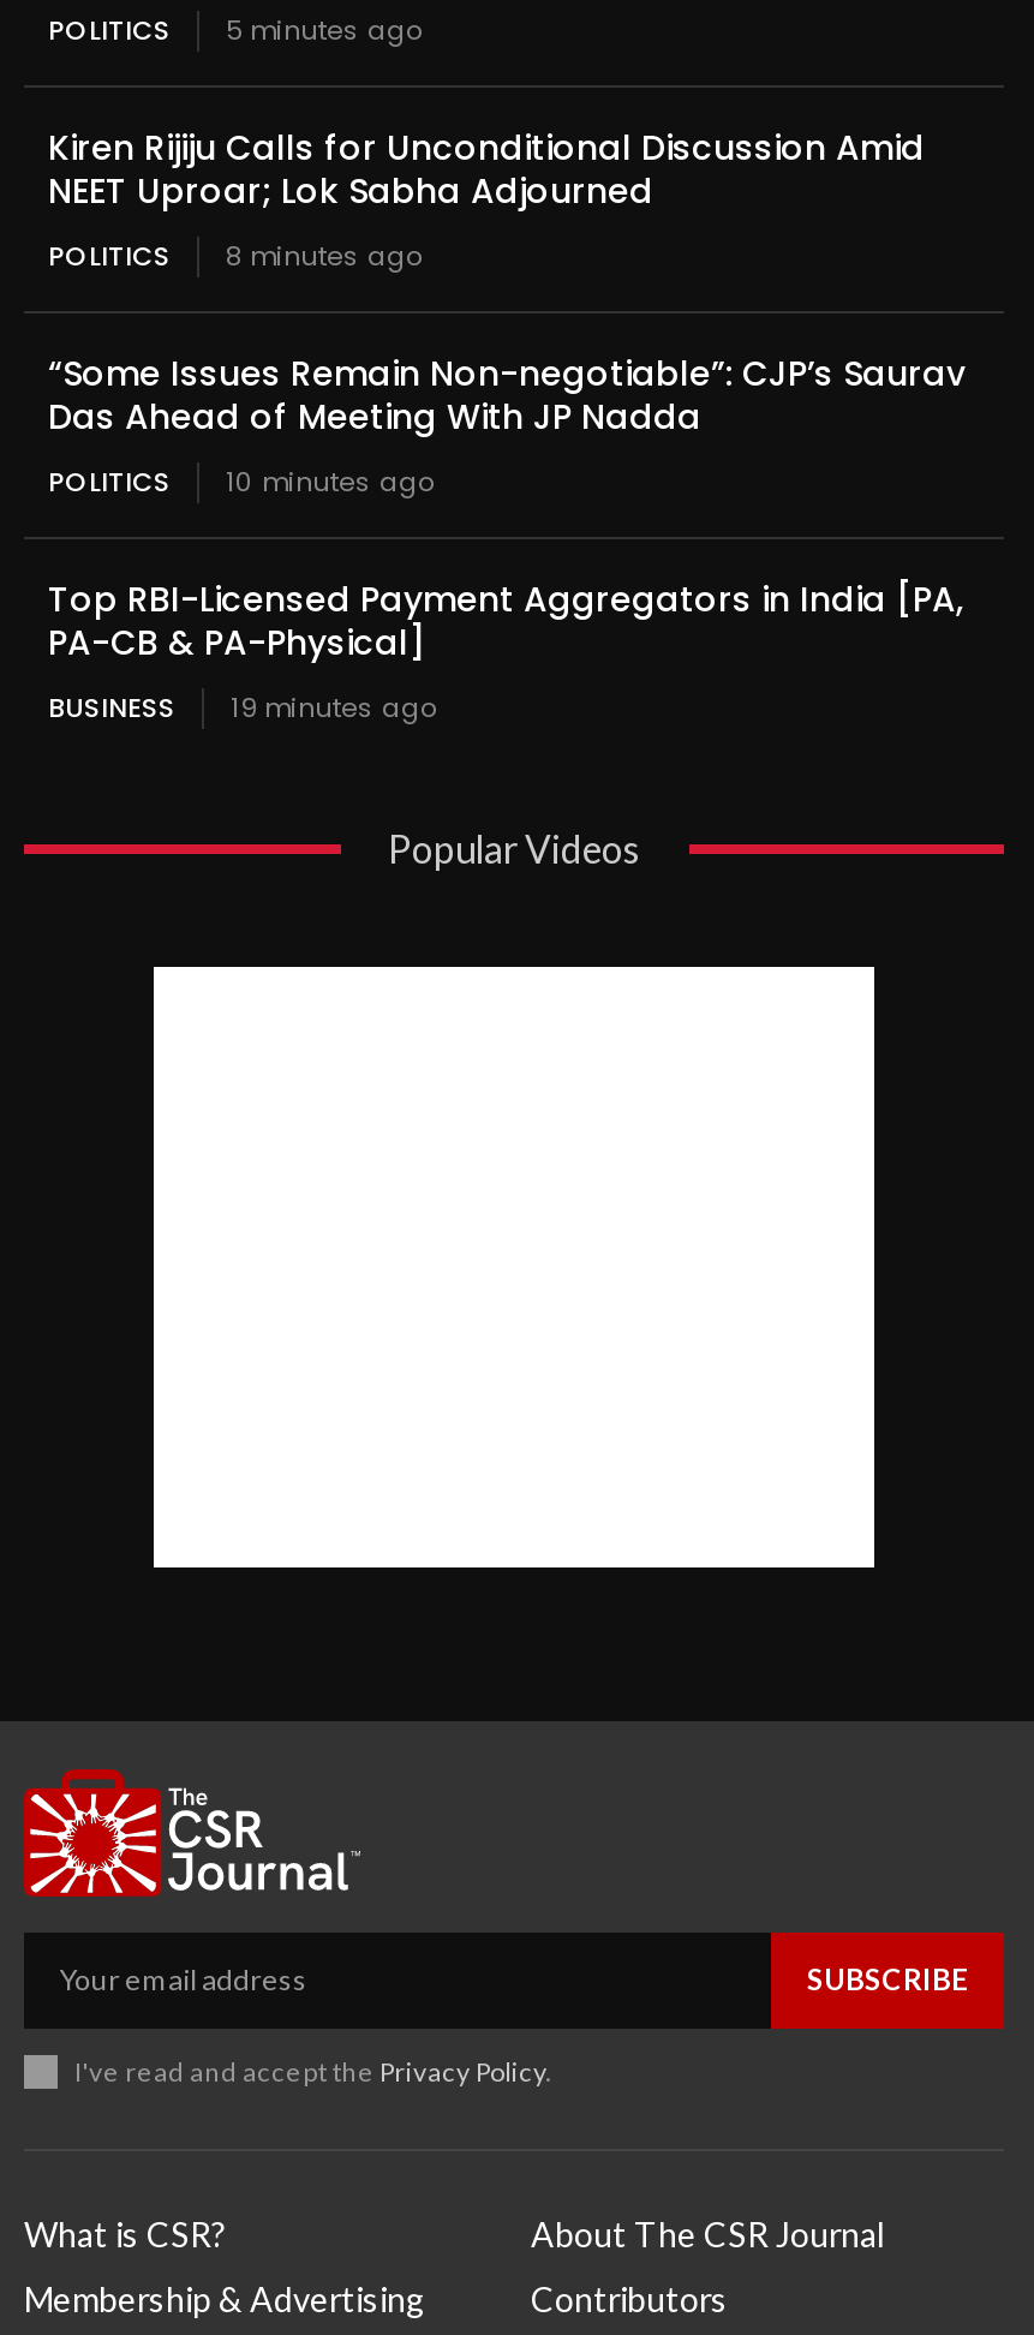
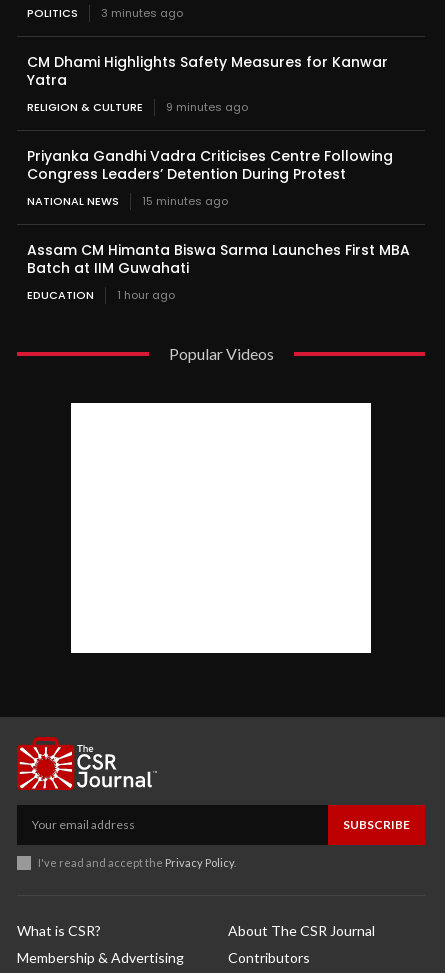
[48,12,423,50] POLITICS 5 minutes ago -> [27,5,183,21] POLITICS 3 minutes ago
[48,125,925,276] Kiren Rijiju Calls for Unconditional Discussion Amid | NEET Uproar; Lok Sabha Adjourned | POLITICS | 8 minutes ago -> [27,52,388,115] CM Dhami Highlights Safety Measures for Kanwar | Yatra | RELIGION & CULTURE | 9 minutes ago
[48,350,966,502] “Some Issues Remain Non-negotiable”: CJP’s Saurav | Das Ahead of Meeting With JP Nadda | POLITICS | 10 minutes ago -> [27,146,393,209] Priyanka Gandhi Vadra Criticises Centre Following | Congress Leaders’ Detention During Protest | NATIONAL NEWS | 15 minutes ago
[48,576,963,728] Top RBI-Licensed Payment Aggregators in India [PA, | PA-CB & PA-Physical] | BUSINESS | 19 minutes ago -> [27,240,410,303] Assam CM Himanta Biswa Sarma Launches First MBA | Batch at IIM Guwahati | EDUCATION | 1 hour ago

